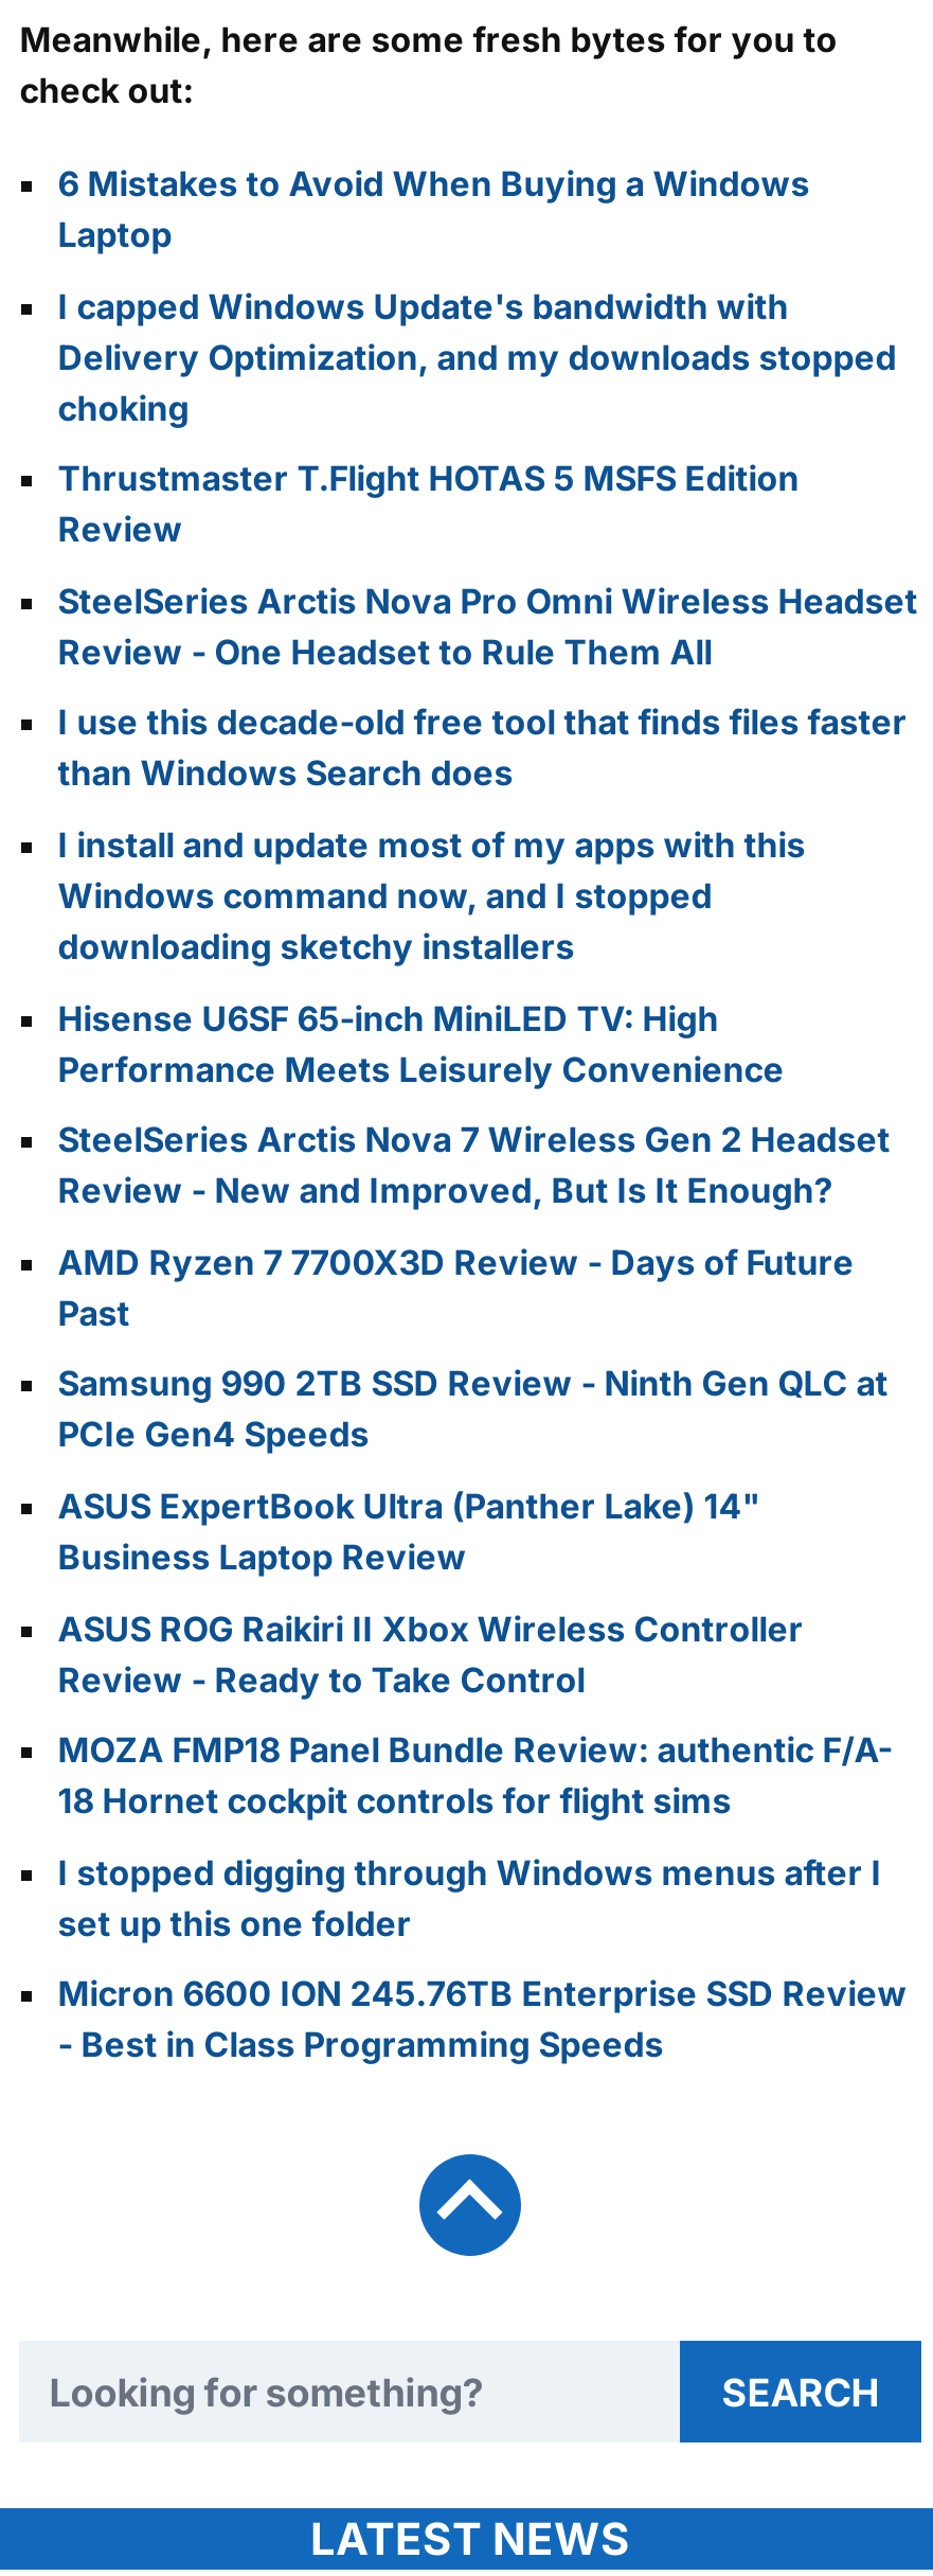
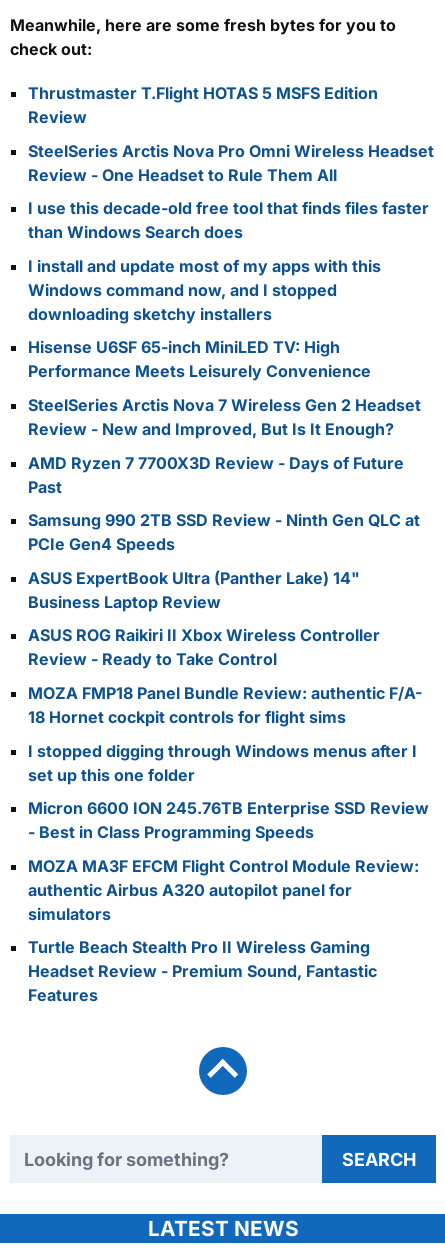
[58,162,896,429] 6 Mistakes to Avoid When Buying a Windows | Laptop | I capped Windows Update's bandwidth with | Delivery Optimization, and my downloads stopped | choking -> none
moved [58,457,918,2066] -> [28,83,434,842]: Thrustmaster T.Flight HOTAS 5 MSFS Edition | Review | SteelSeries Arctis Nova Pro Omni Wireless Headset | ... | Micron 6600 ION 245.76TB Enterprise SSD Review | - Best in Class Programming Speeds
none -> [28,856,419,1005] MOZA MA3F EFCM Flight Control Module Review: | authentic Airbus A320 autopilot panel for | simulators | Turtle Beach Stealth Pro II Wireless Gaming | Headset Review - Premium Sound, Fantastic | Features

